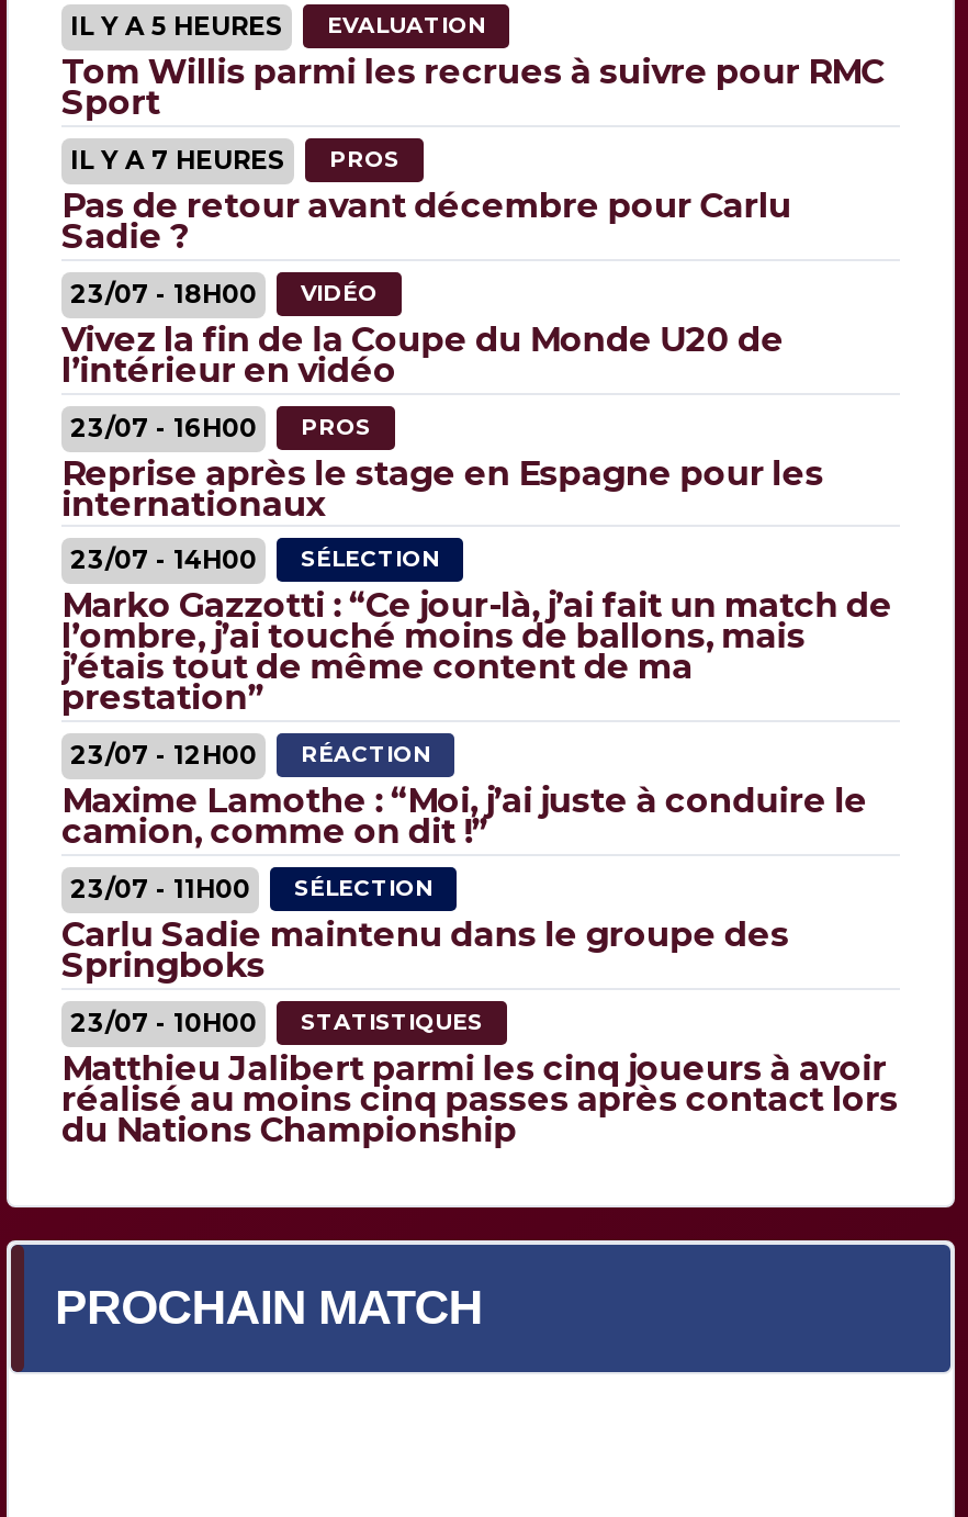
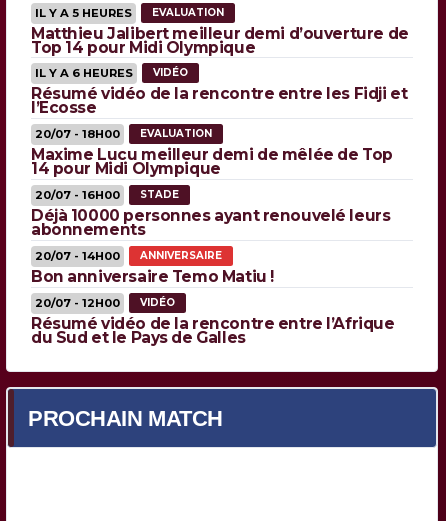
[61,51,884,309] Tom Willis parmi les recrues à suivre pour RMC | Sport | IL Y A 7 HEURES | PROS | Pas de retour avant décembre pour Carlu | Sadie ? | 23/07 - 18H00 -> [31,24,409,80] Matthieu Jalibert meilleur demi d’ouverture de | Top 14 pour Midi Olympique | IL Y A 6 HEURES
[61,318,898,1150] Vivez la fin de la Coupe du Monde U20 de | l’intérieur en vidéo | 23/07 - 16H00 | PROS | Reprise après le stage en Espagne pour les | internationaux | 23/07 - 14H00 | SÉLECTION | Marko Gazzotti : “Ce jour-là, j’ai fait un match de | l’ombre, j’ai touché moins de ballons, mais | j’étais tout de même content de ma | prestation” | 23/07 - 12H00 | RÉACTION | Maxime Lamothe : “Moi, j’ai juste à conduire le | camion, comme on dit !” | 23/07 - 11H00 | SÉLECTION | Carlu Sadie maintenu dans le groupe des | Springboks | 23/07 - 10H00 | STATISTIQUES | Matthieu Jalibert parmi les cinq joueurs à avoir | réalisé au moins cinq passes après contact lors | du Nations Championship -> [31,84,407,347] Résumé vidéo de la rencontre entre les Fidji et | l’Ecosse | 20/07 - 18H00 | EVALUATION | Maxime Lucu meilleur demi de mêlée de Top | 14 pour Midi Olympique | 20/07 - 16H00 | STADE | Déjà 10000 personnes ayant renouvelé leurs | abonnements | 20/07 - 14H00 | ANNIVERSAIRE | Bon anniversaire Temo Matiu ! | 20/07 - 12H00 | VIDÉO | Résumé vidéo de la rencontre entre l’Afrique | du Sud et le Pays de Galles

